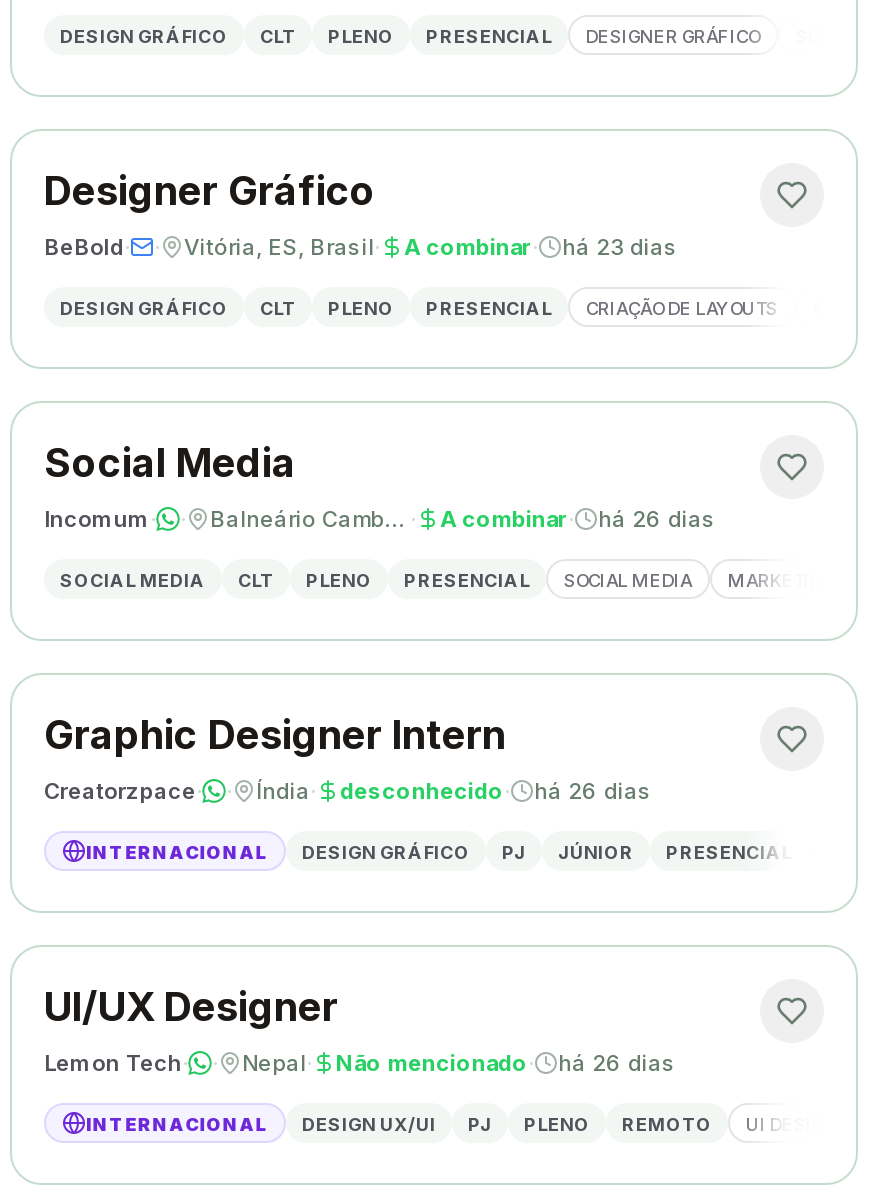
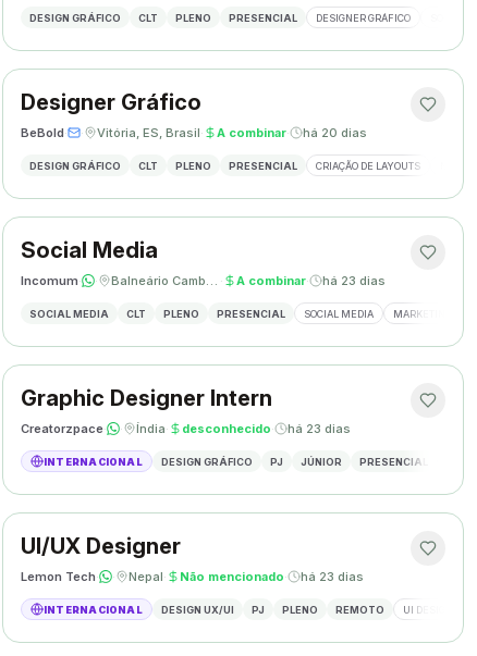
[562,233,678,261] há 23 dias -> [303,125,367,140] há 20 dias
[598,505,716,533] há 26 dias -> [322,273,386,288] há 23 dias
[534,777,652,805] há 26 dias -> [288,421,351,436] há 23 dias
[558,1049,676,1077] há 26 dias -> [301,569,364,584] há 23 dias

